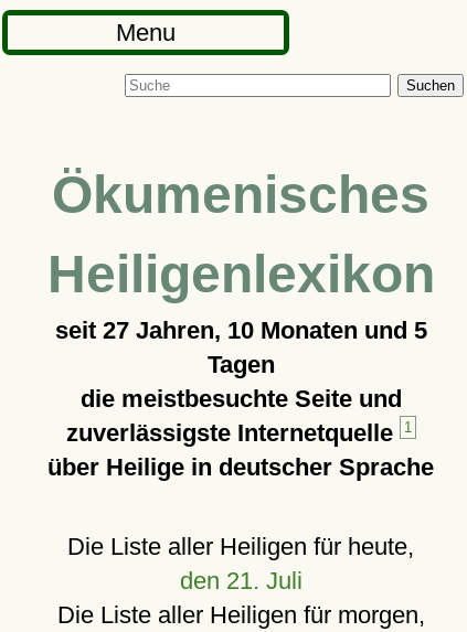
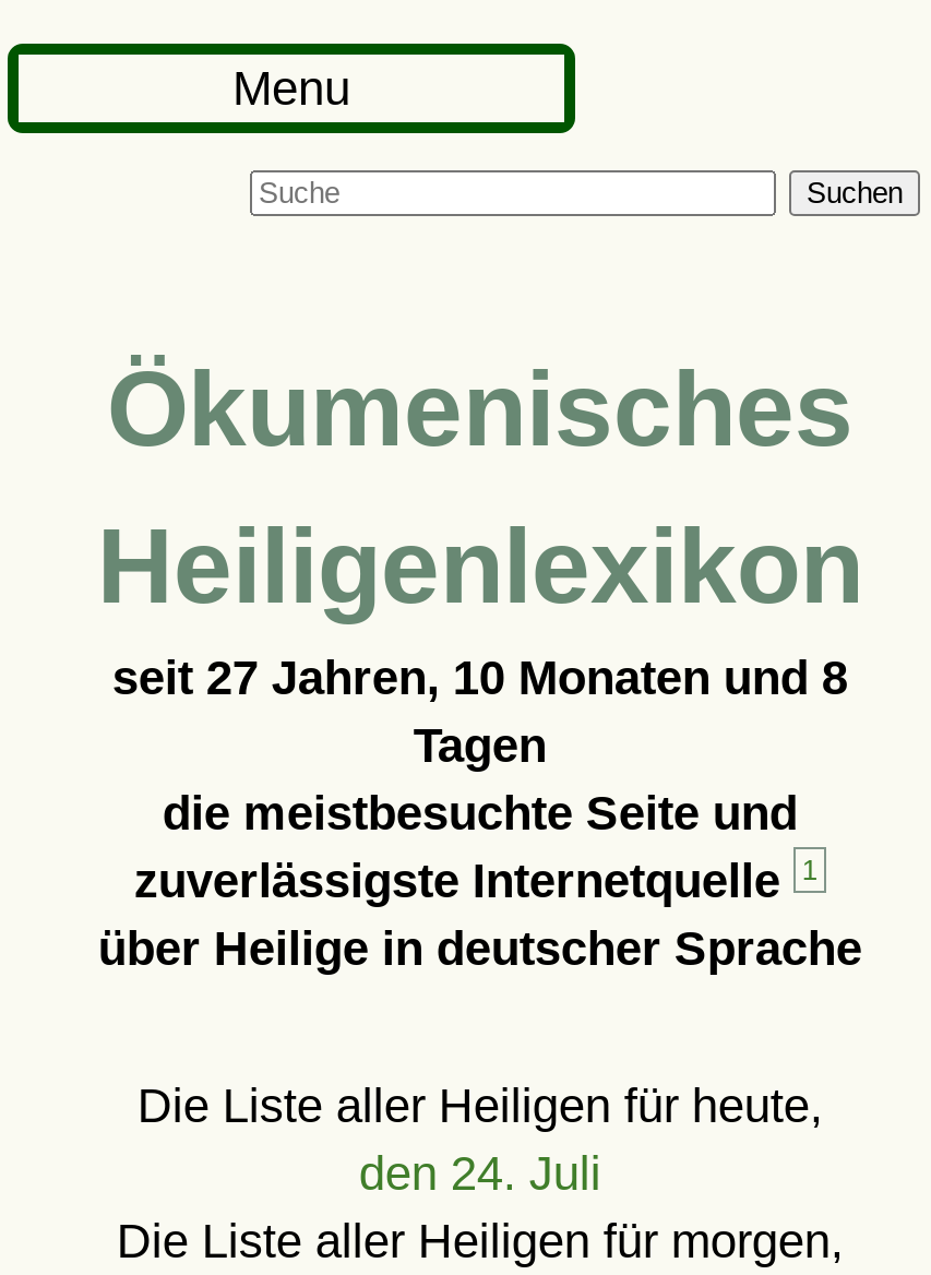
[55,317,427,344] seit 27 Jahren, 10 Monaten und 5 -> [112,651,848,705] seit 27 Jahren, 10 Monaten und 8
[180,567,302,594] den 21. Juli -> [359,1146,601,1201] den 24. Juli

